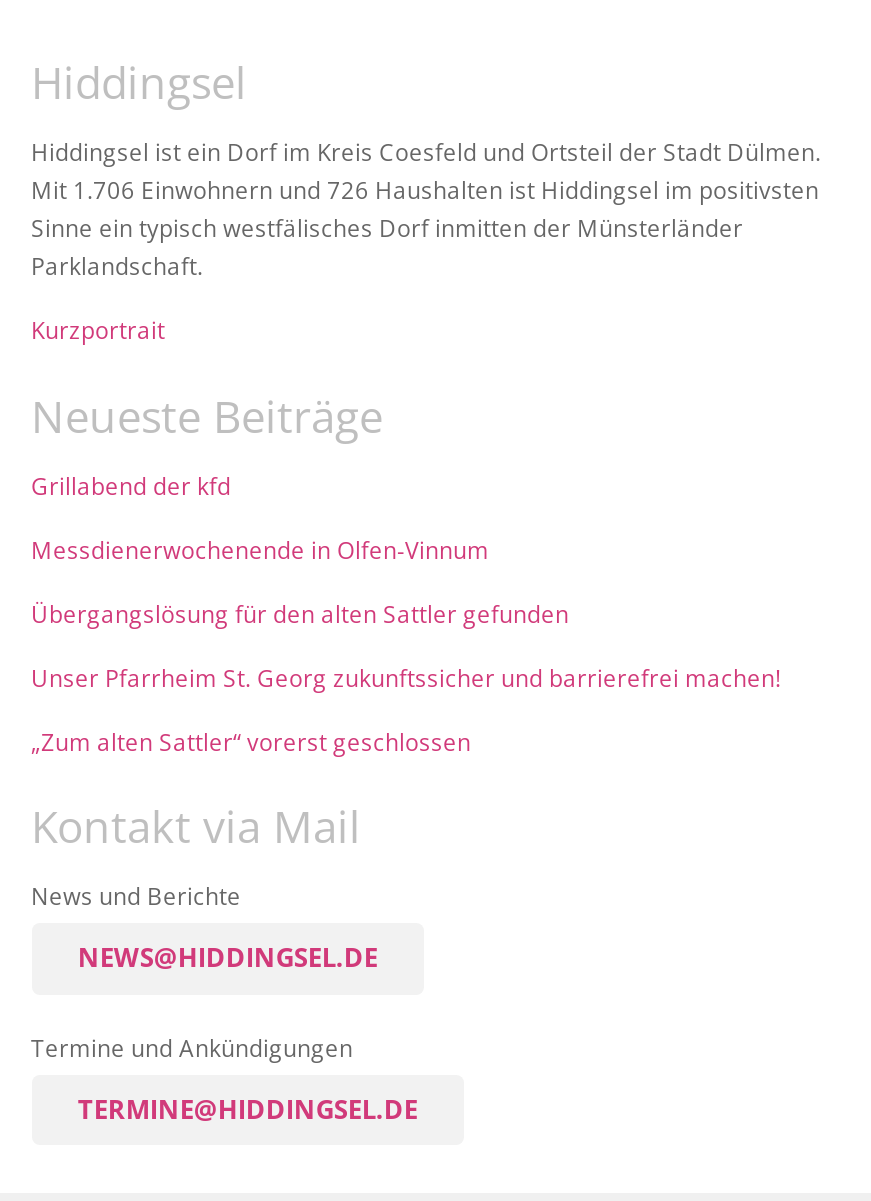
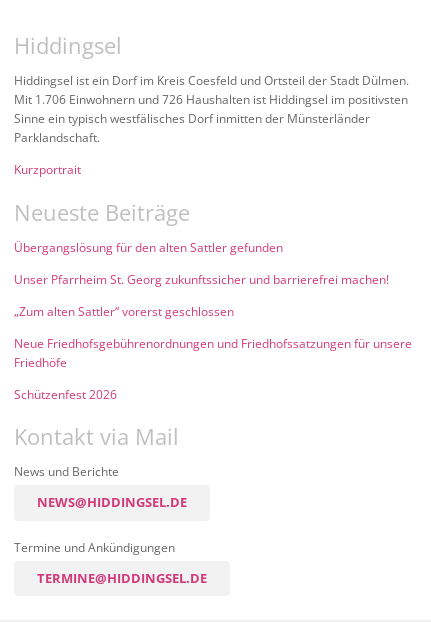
[31,468,489,564] Grillabend der kfd | Messdienerwochenende in Olfen-Vinnum -> none
moved [31,596,781,756] -> [13,239,388,319]: Übergangslösung für den alten Sattler gefunden | Unser Pfarrheim St. Georg zukunftssicher und barrierefrei machen! | „Zum alten Sattler“ vorerst geschlossen
none -> [13,335,411,402] Neue Friedhofsgebührenordnungen und Friedhofssatzungen für unsere | Friedhöfe | Schützenfest 2026

